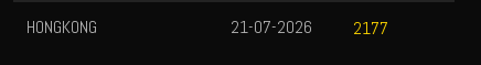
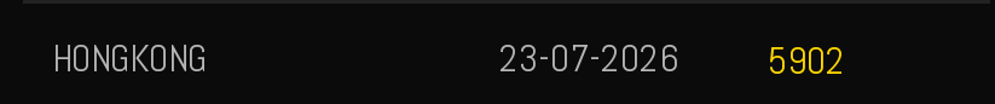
[231,17,312,39] 21-07-2026 -> [499,35,678,84] 23-07-2026
[353,17,388,39] 2177 -> [768,37,845,85] 5902

